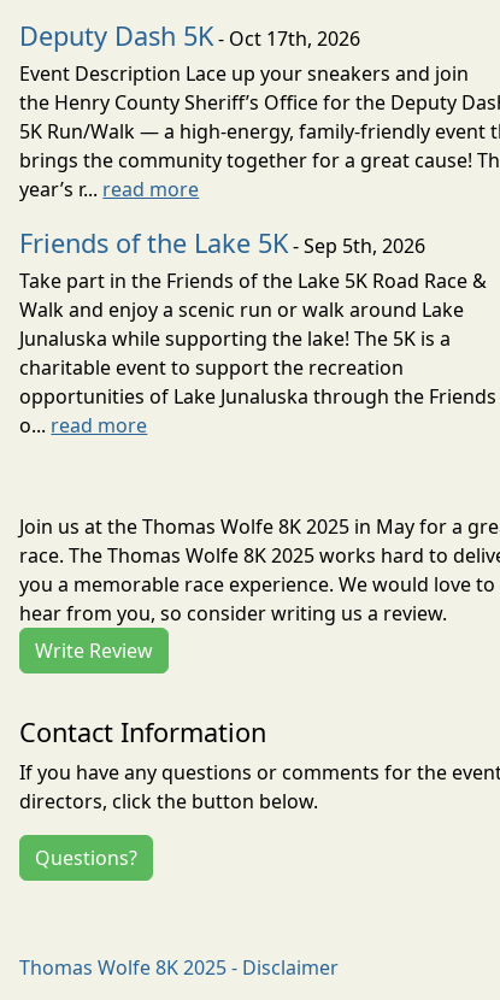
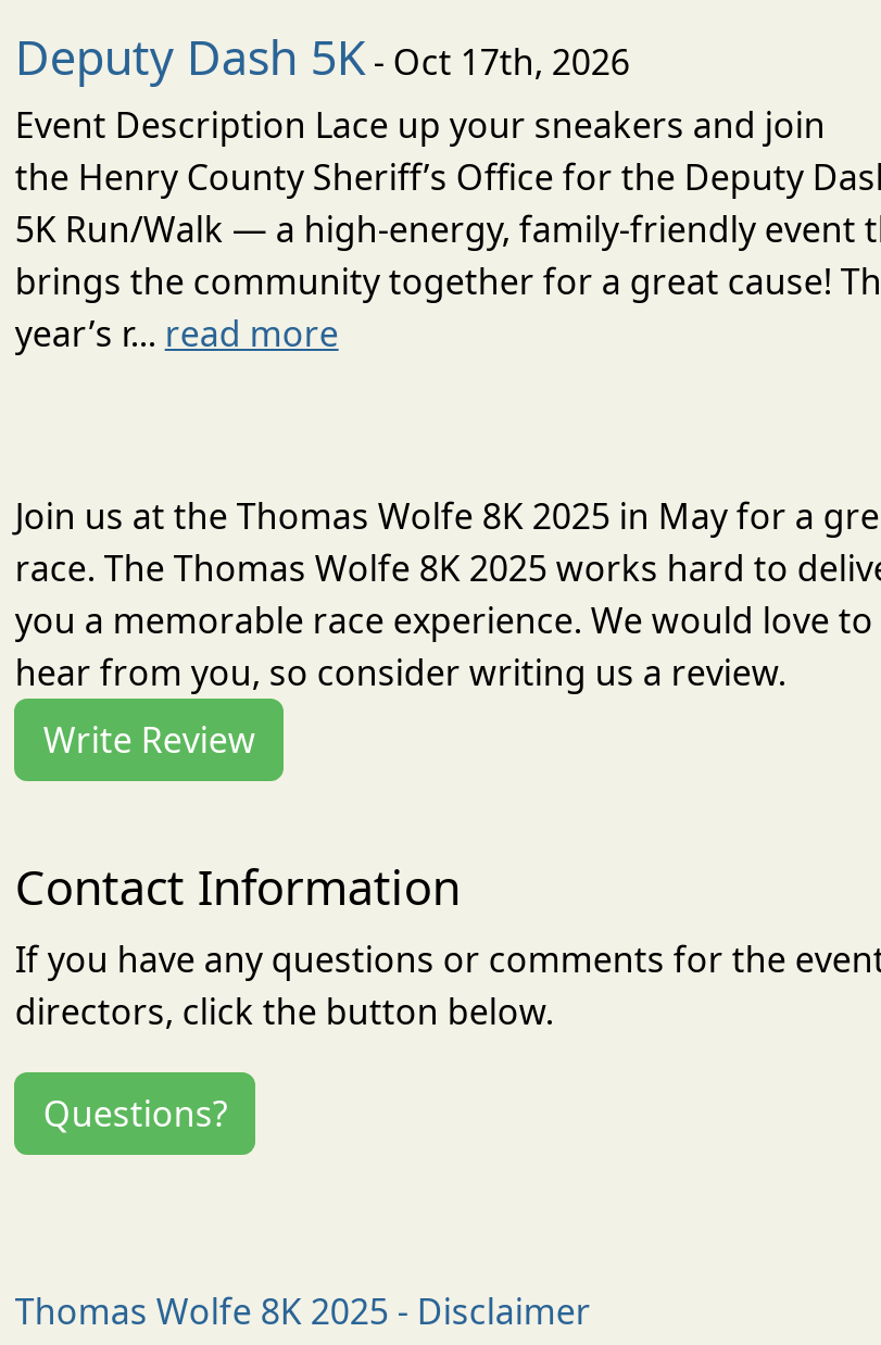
[20,225,497,439] Friends of the Lake 5K- Sep 5th, 2026 | Take part in the Friends of the Lake 5K Road Race & | Walk and enjoy a scenic run or walk around Lake | Junaluska while supporting the lake! The 5K is a | charitable event to support the recreation | opportunities of Lake Junaluska through the Friends | o... read more -> none

